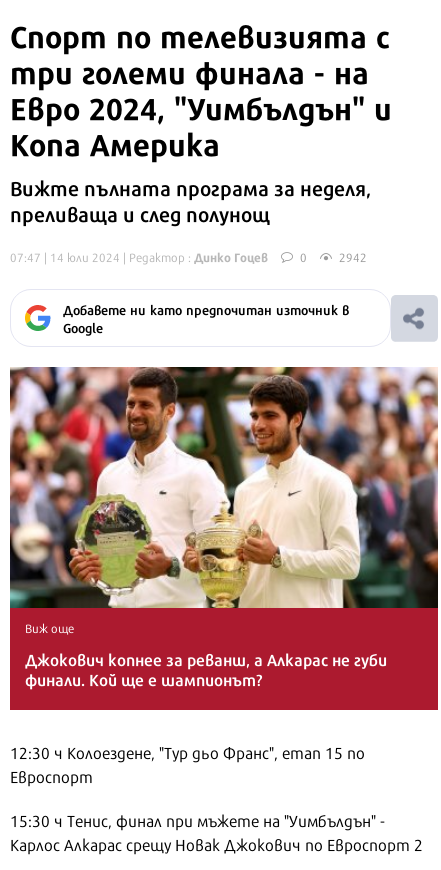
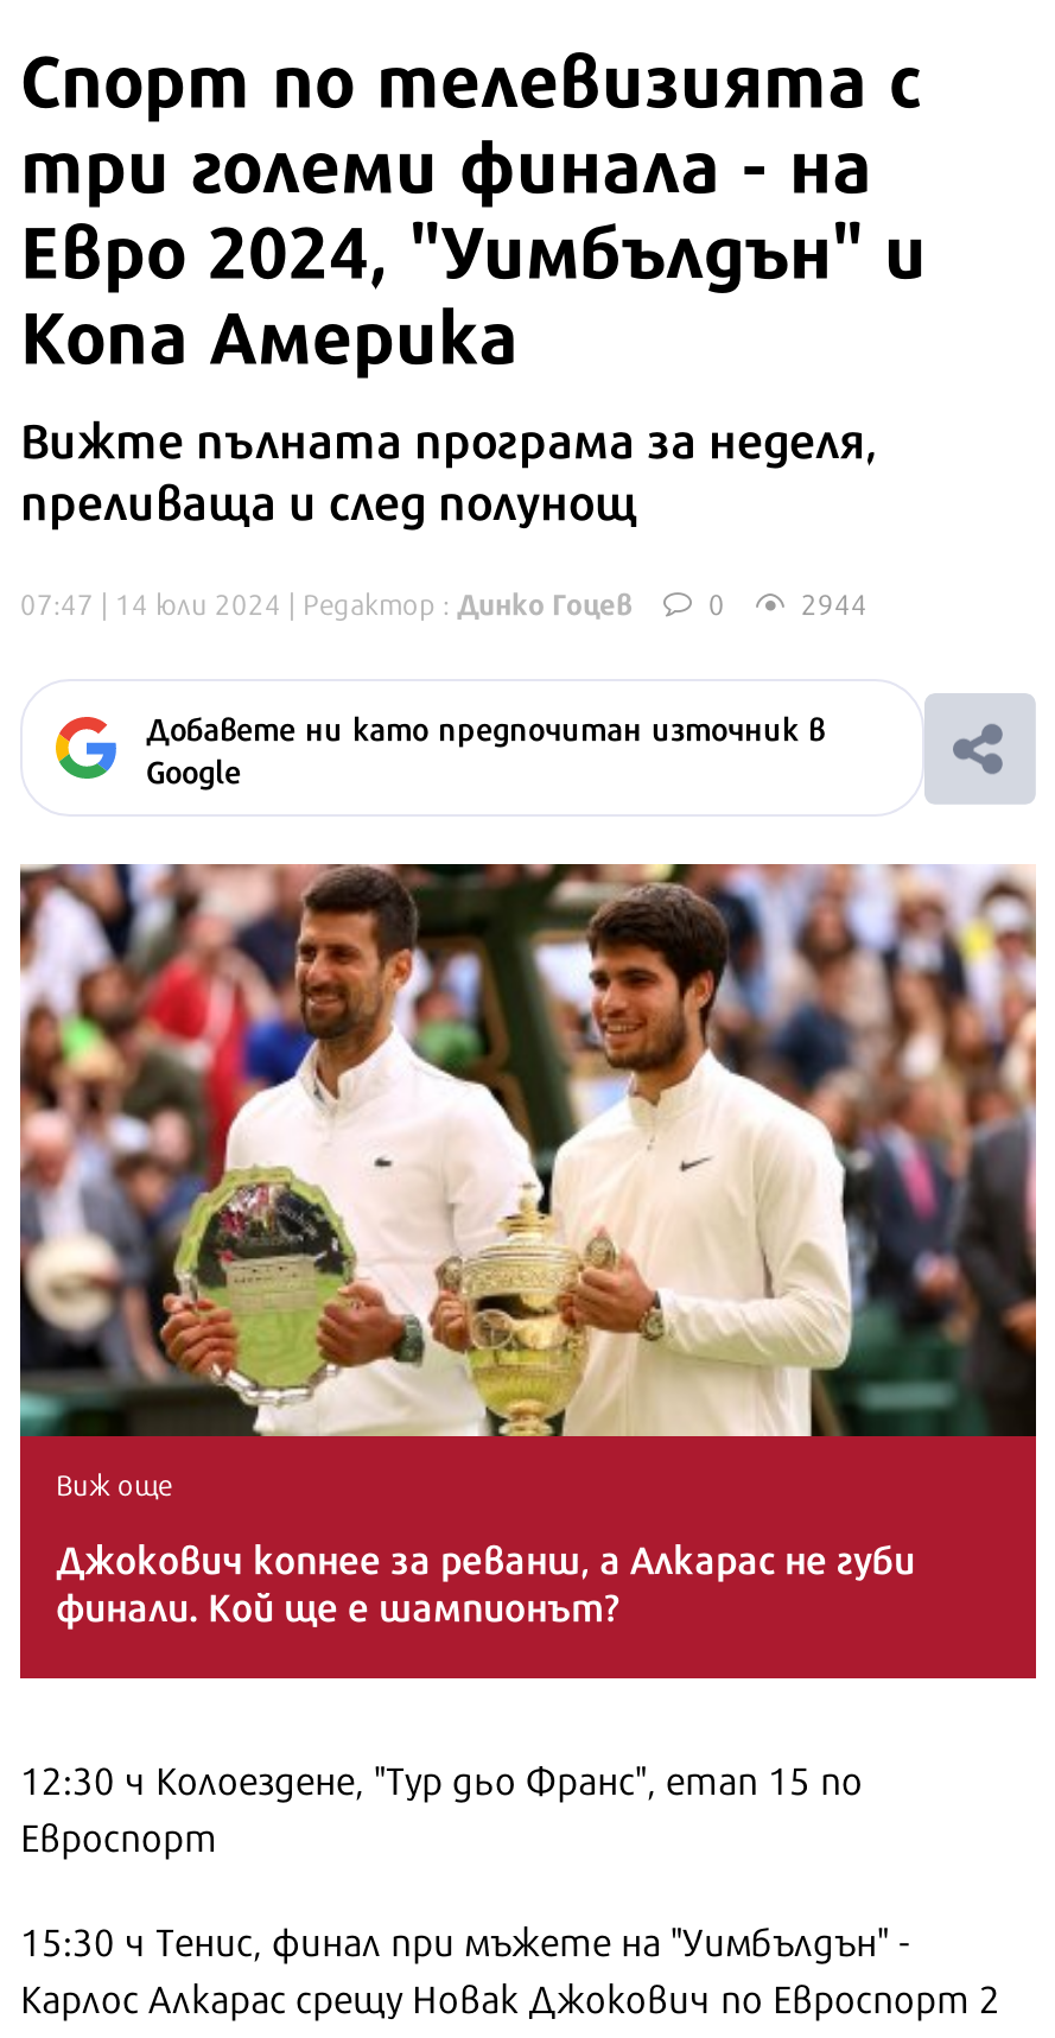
[339,248,367,266] 2942 -> [801,582,867,625] 2944

